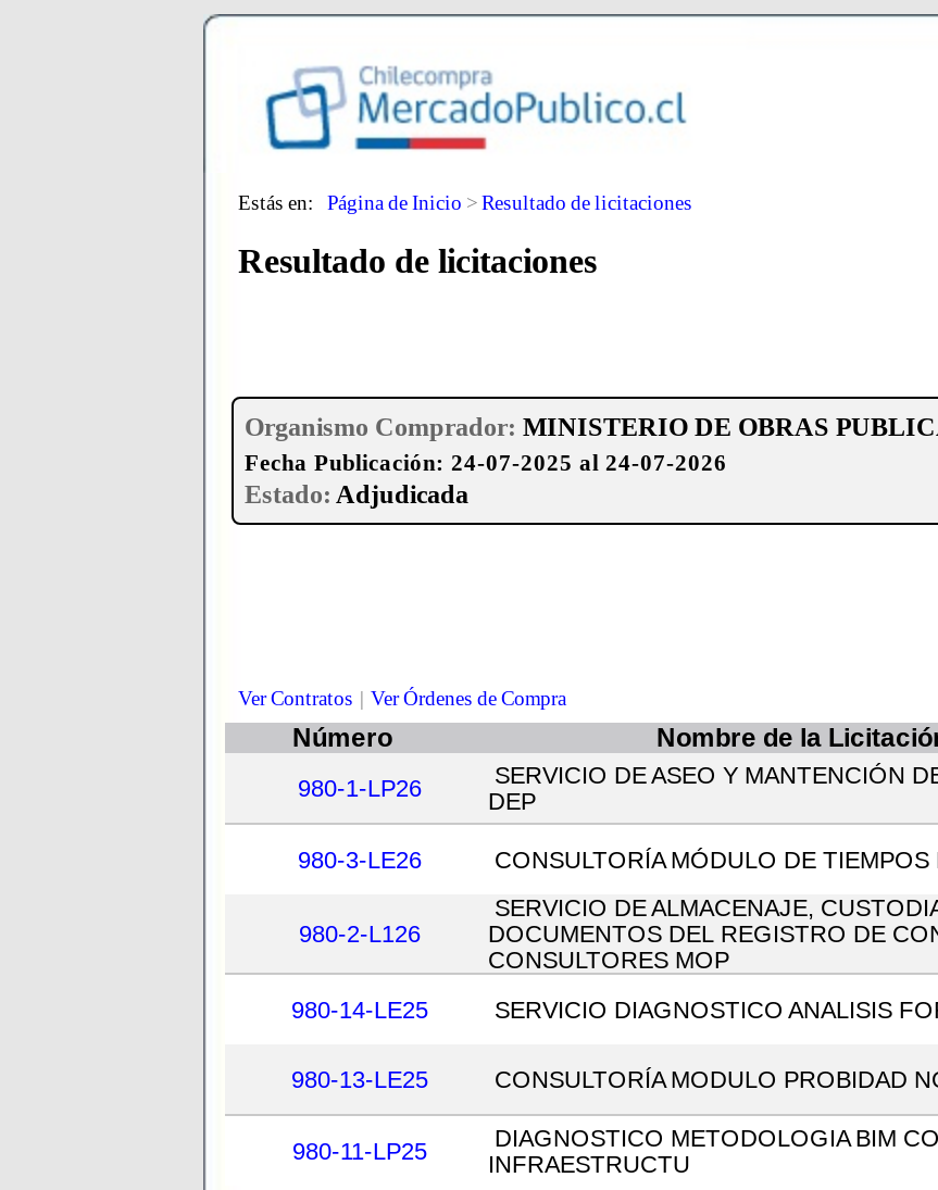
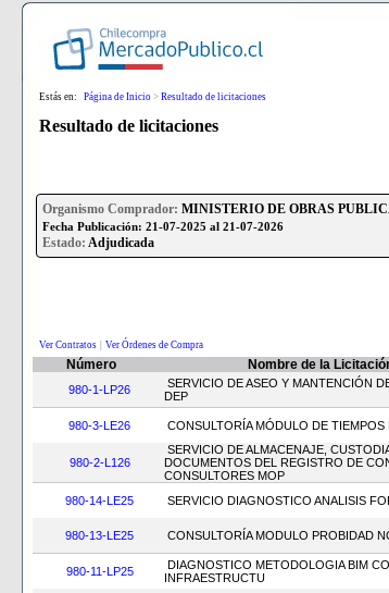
[245,451,727,475] Fecha Publicación: 24-07-2025 al 24-07-2026 -> [42,221,284,233] Fecha Publicación: 21-07-2025 al 21-07-2026

